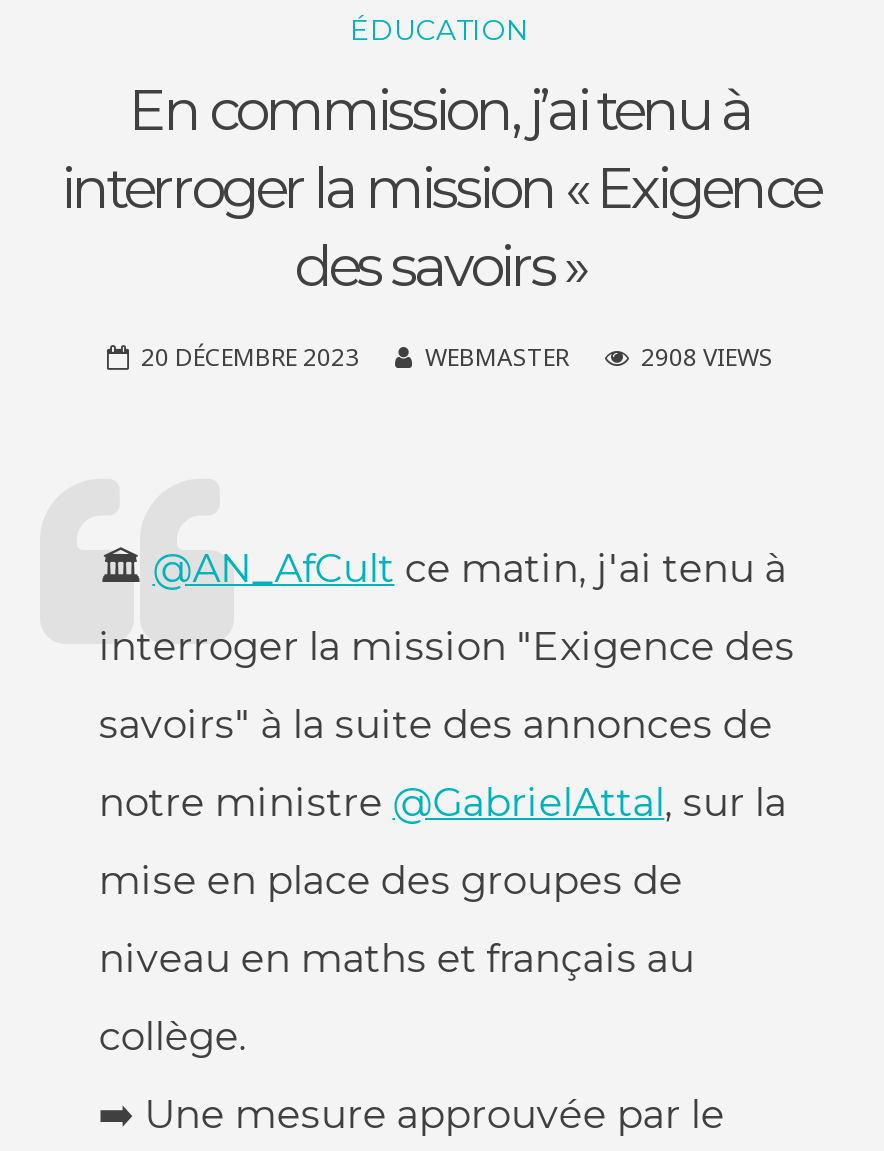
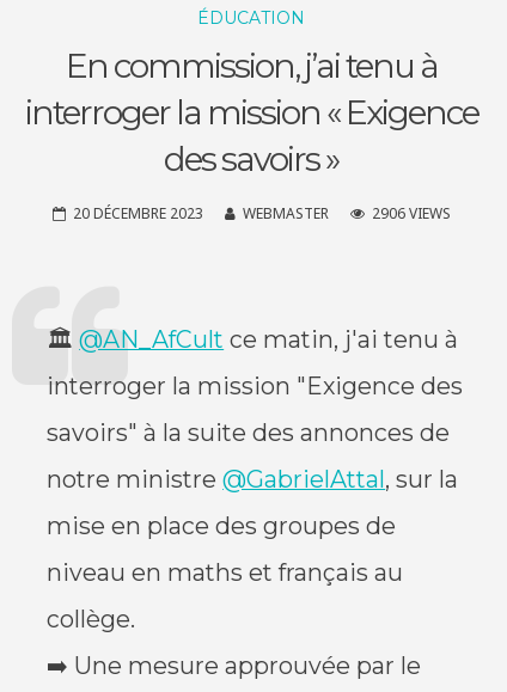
[641,340,773,374] 2908 VIEWS -> [371,203,450,223] 2906 VIEWS

